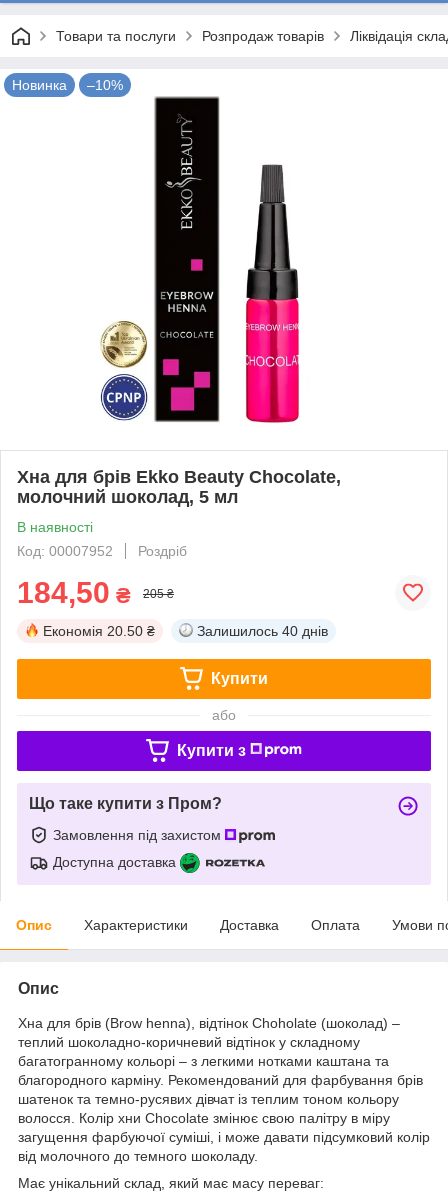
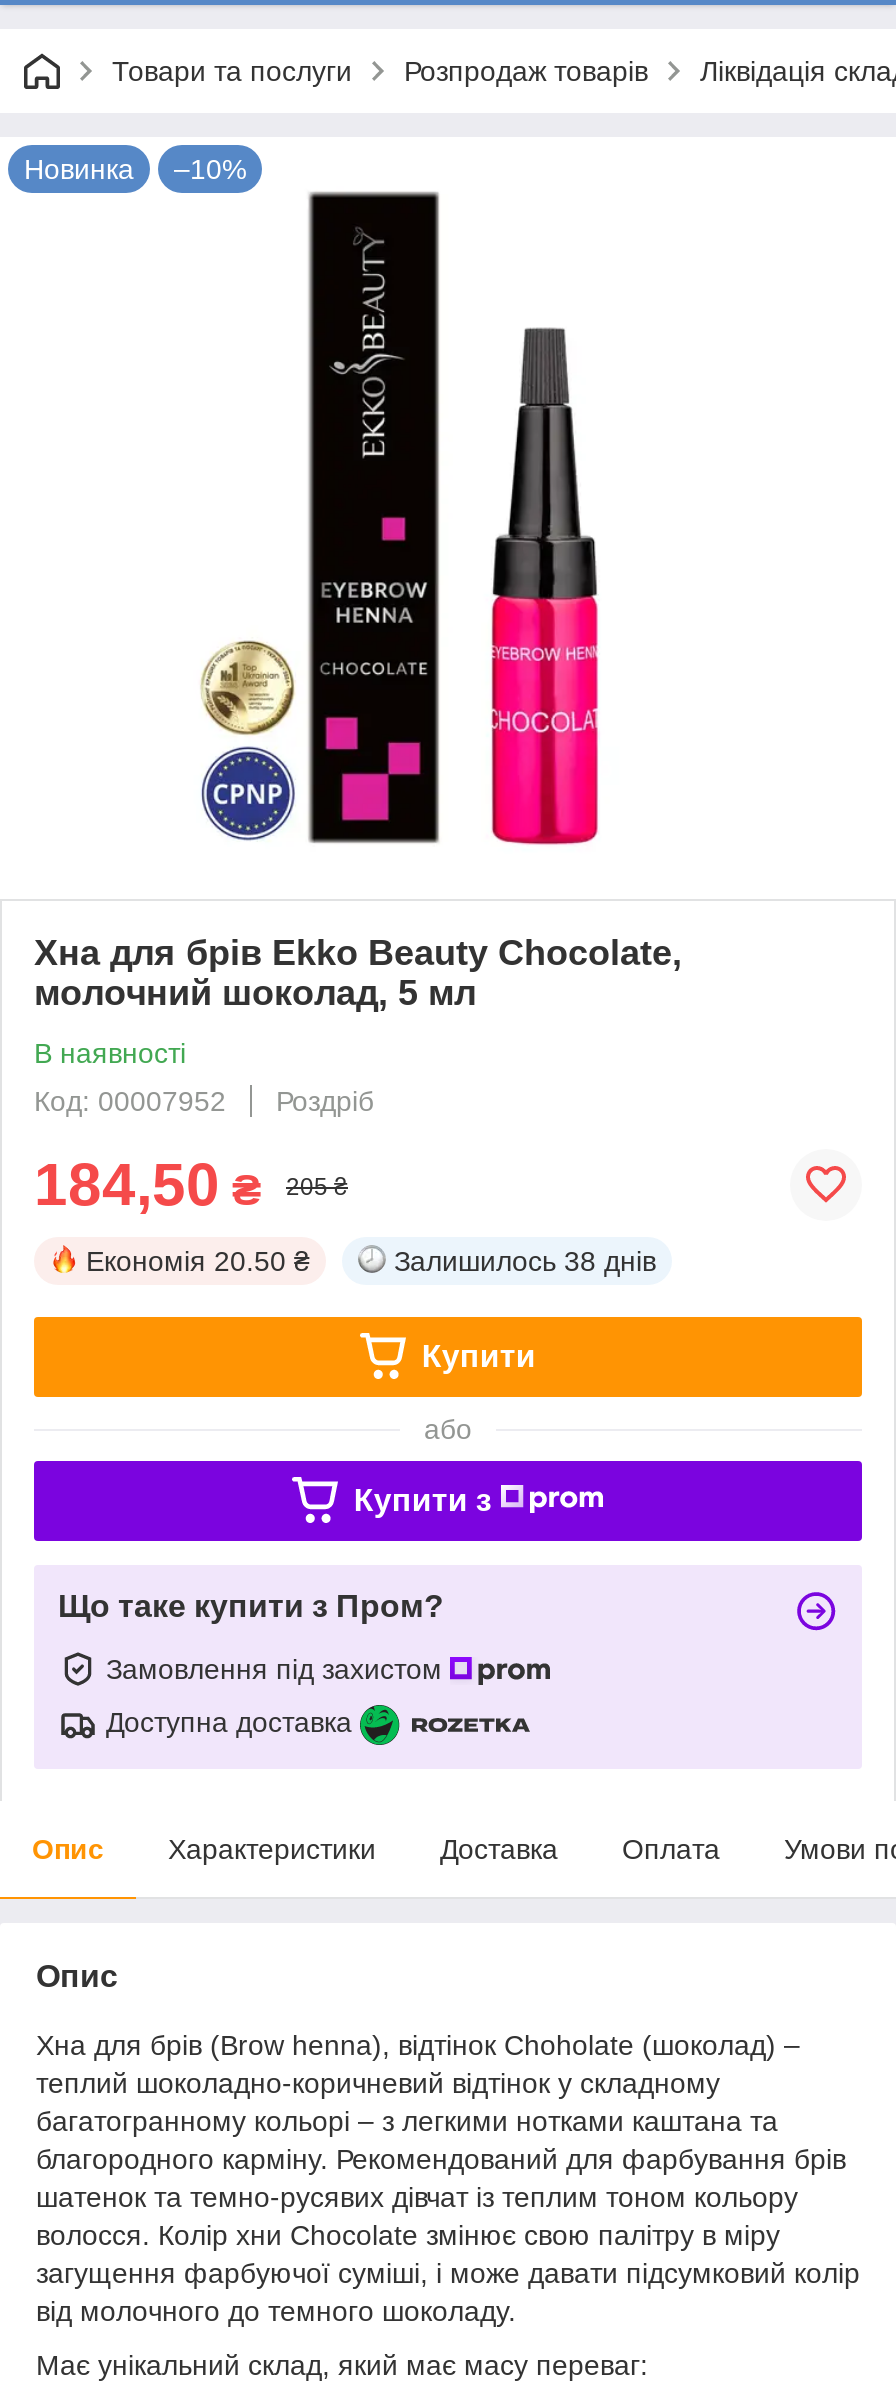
[197,623,328,639] Залишилось 40 днів -> [394,1245,656,1277] Залишилось 38 днів

